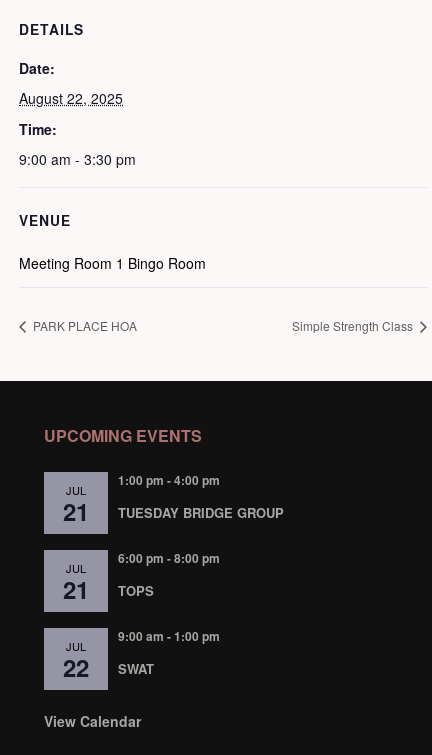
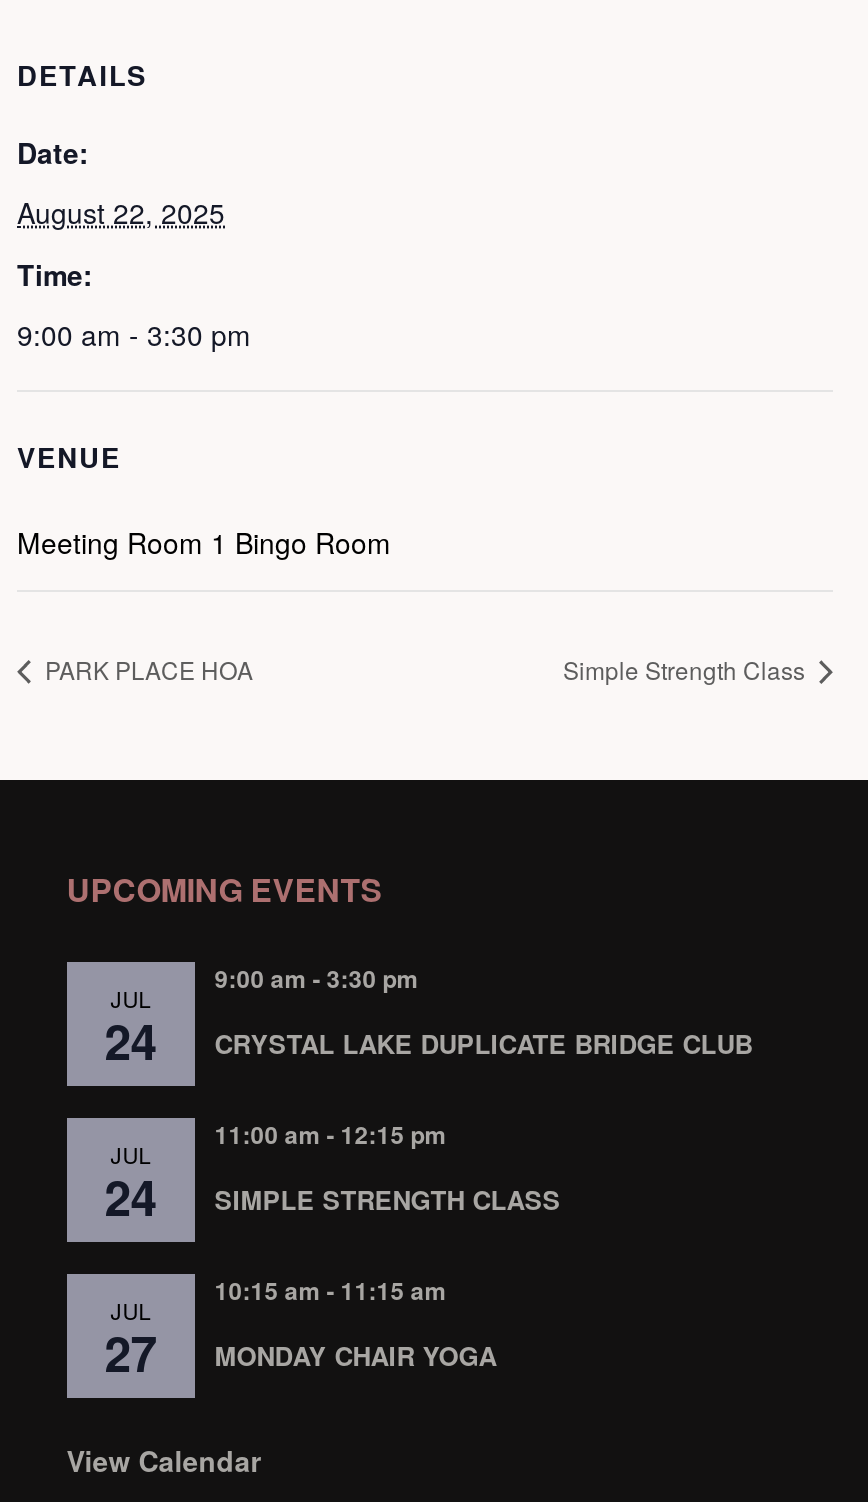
[118,471,220,489] 1:00 pm - 4:00 pm -> [215,960,419,996] 9:00 am - 3:30 pm
[63,494,89,528] 21 -> [105,1006,157,1074] 24
[118,503,284,522] TUESDAY BRIDGE GROUP -> [215,1024,753,1062] CRYSTAL LAKE DUPLICATE BRIDGE CLUB
[118,549,220,567] 6:00 pm - 8:00 pm -> [215,1116,447,1152] 11:00 am - 12:15 pm
[63,572,89,606] 21 -> [105,1162,157,1230] 24
[118,581,154,600] TOPS -> [215,1180,561,1218] SIMPLE STRENGTH CLASS
[118,627,220,645] 9:00 am - 1:00 pm -> [215,1272,447,1308] 10:15 am - 11:15 am
[63,650,89,684] 22 -> [105,1318,157,1386] 27
[118,659,154,678] SWAT -> [215,1336,497,1374] MONDAY CHAIR YOGA

